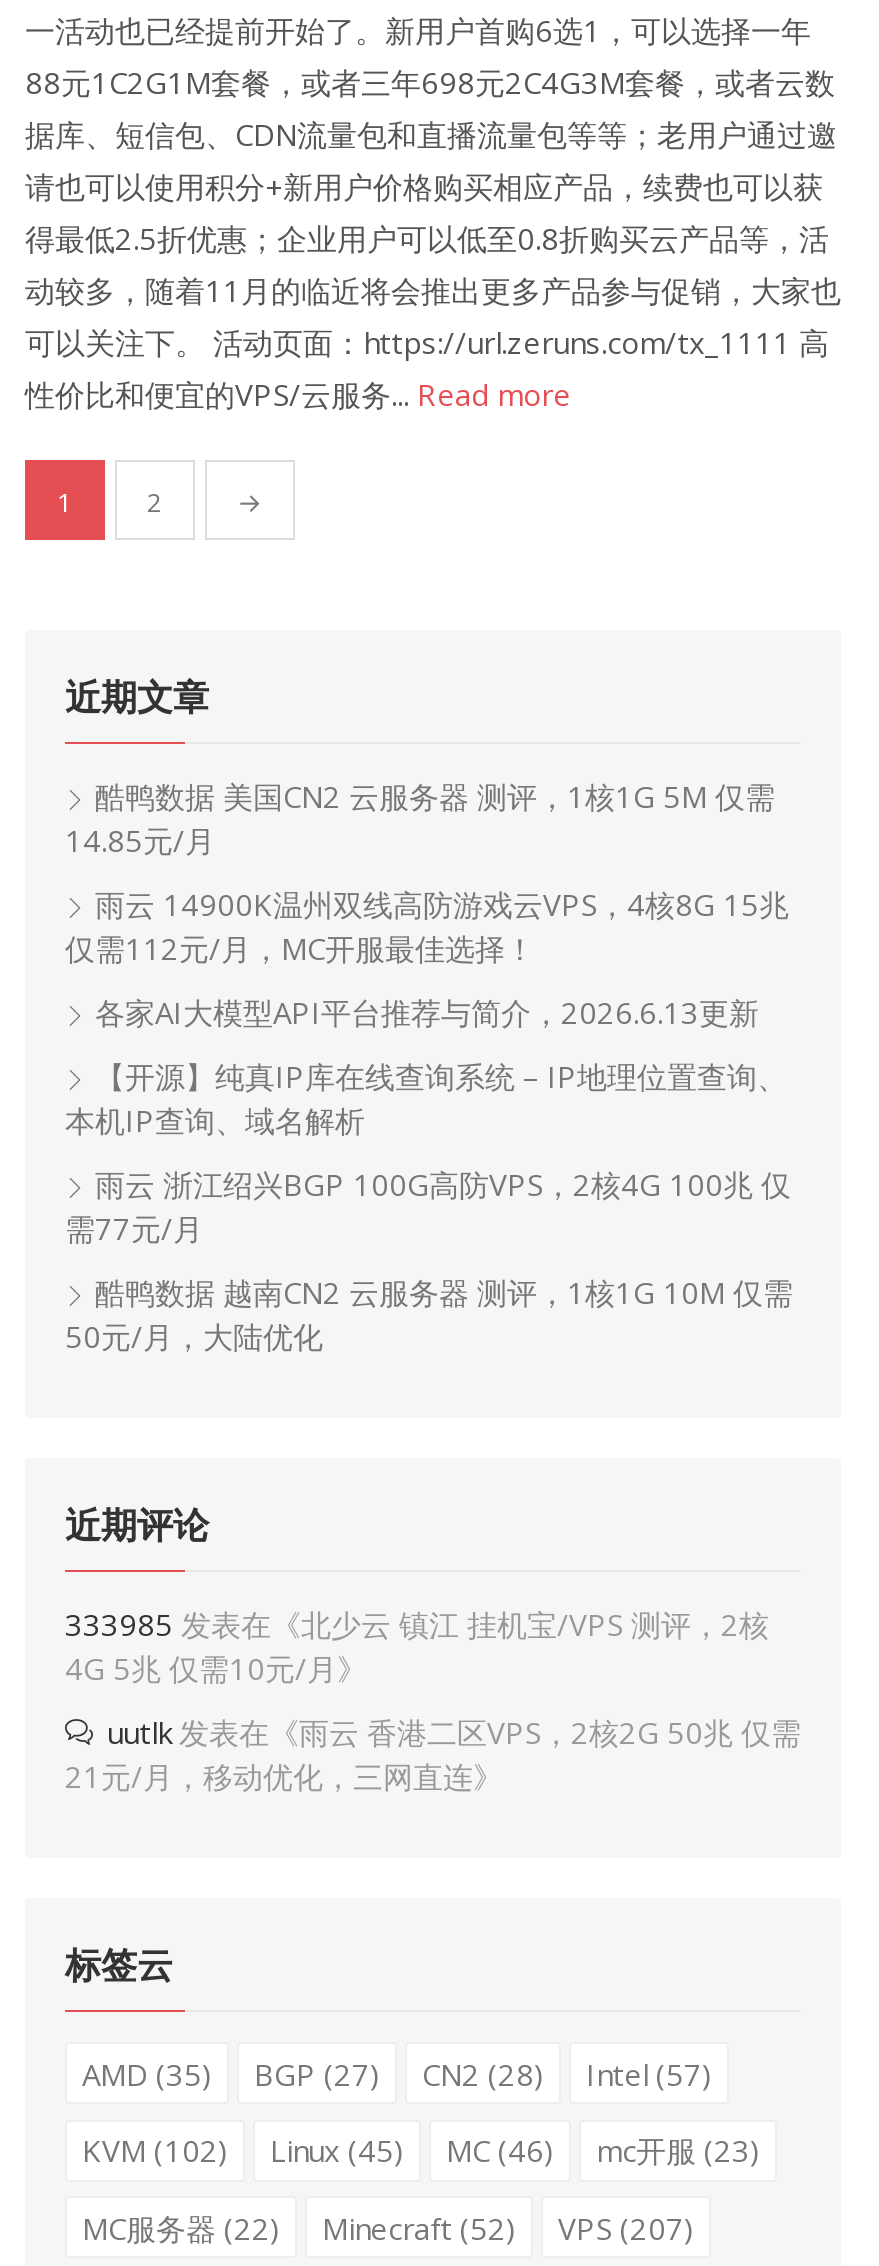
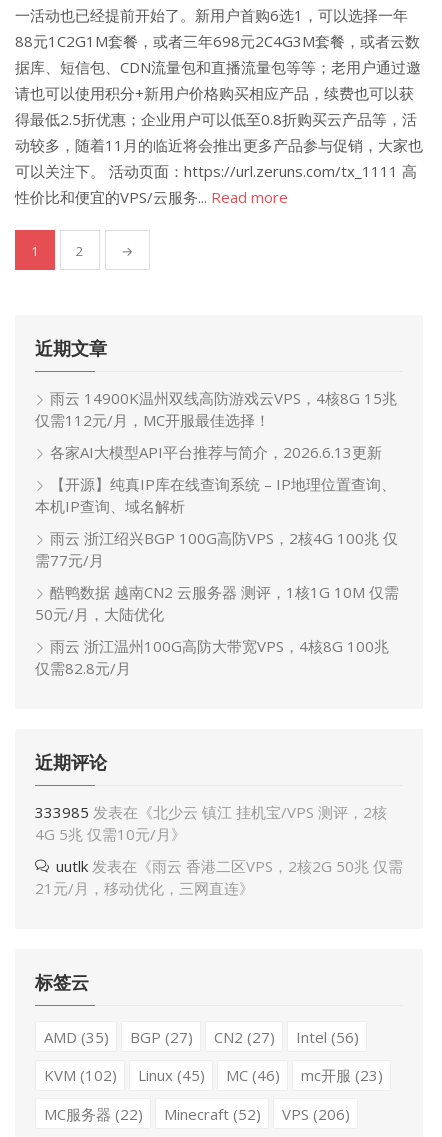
[65,776,775,860] 酷鸭数据 美国CN2 云服务器 测评，1核1G 5M 仅需 | 14.85元/月 -> none
moved [65,884,793,1356] -> [35,388,399,624]: 雨云 14900K温州双线高防游戏云VPS，4核8G 15兆 | 仅需112元/月，MC开服最佳选择！ | 各家AI大模型API平台推荐与简介，2026.6.13更新 | ... | 酷鸭数据 越南CN2 云服务器 测评，1核1G 10M 仅需 | 50元/月，大陆优化
none -> [35,636,389,678] 雨云 浙江温州100G高防大带宽VPS，4核8G 100兆 | 仅需82.8元/月
[422,2053,544,2093] CN2 (28) -> [213,1026,274,1046] CN2 (27)
[586,2053,712,2093] Intel (57) -> [295,1026,358,1046] Intel (56)
[82,2207,694,2247] MC服务器(22) Minecraft (52) VPS (207) -> [43,1103,349,1123] MC服务器(22) Minecraft (52) VPS (206)

